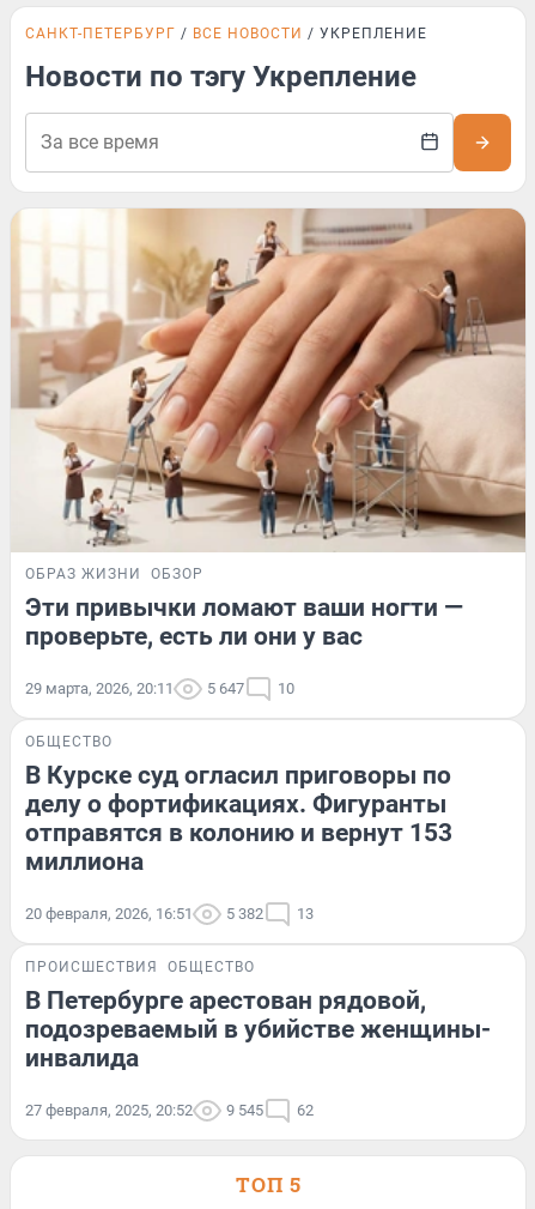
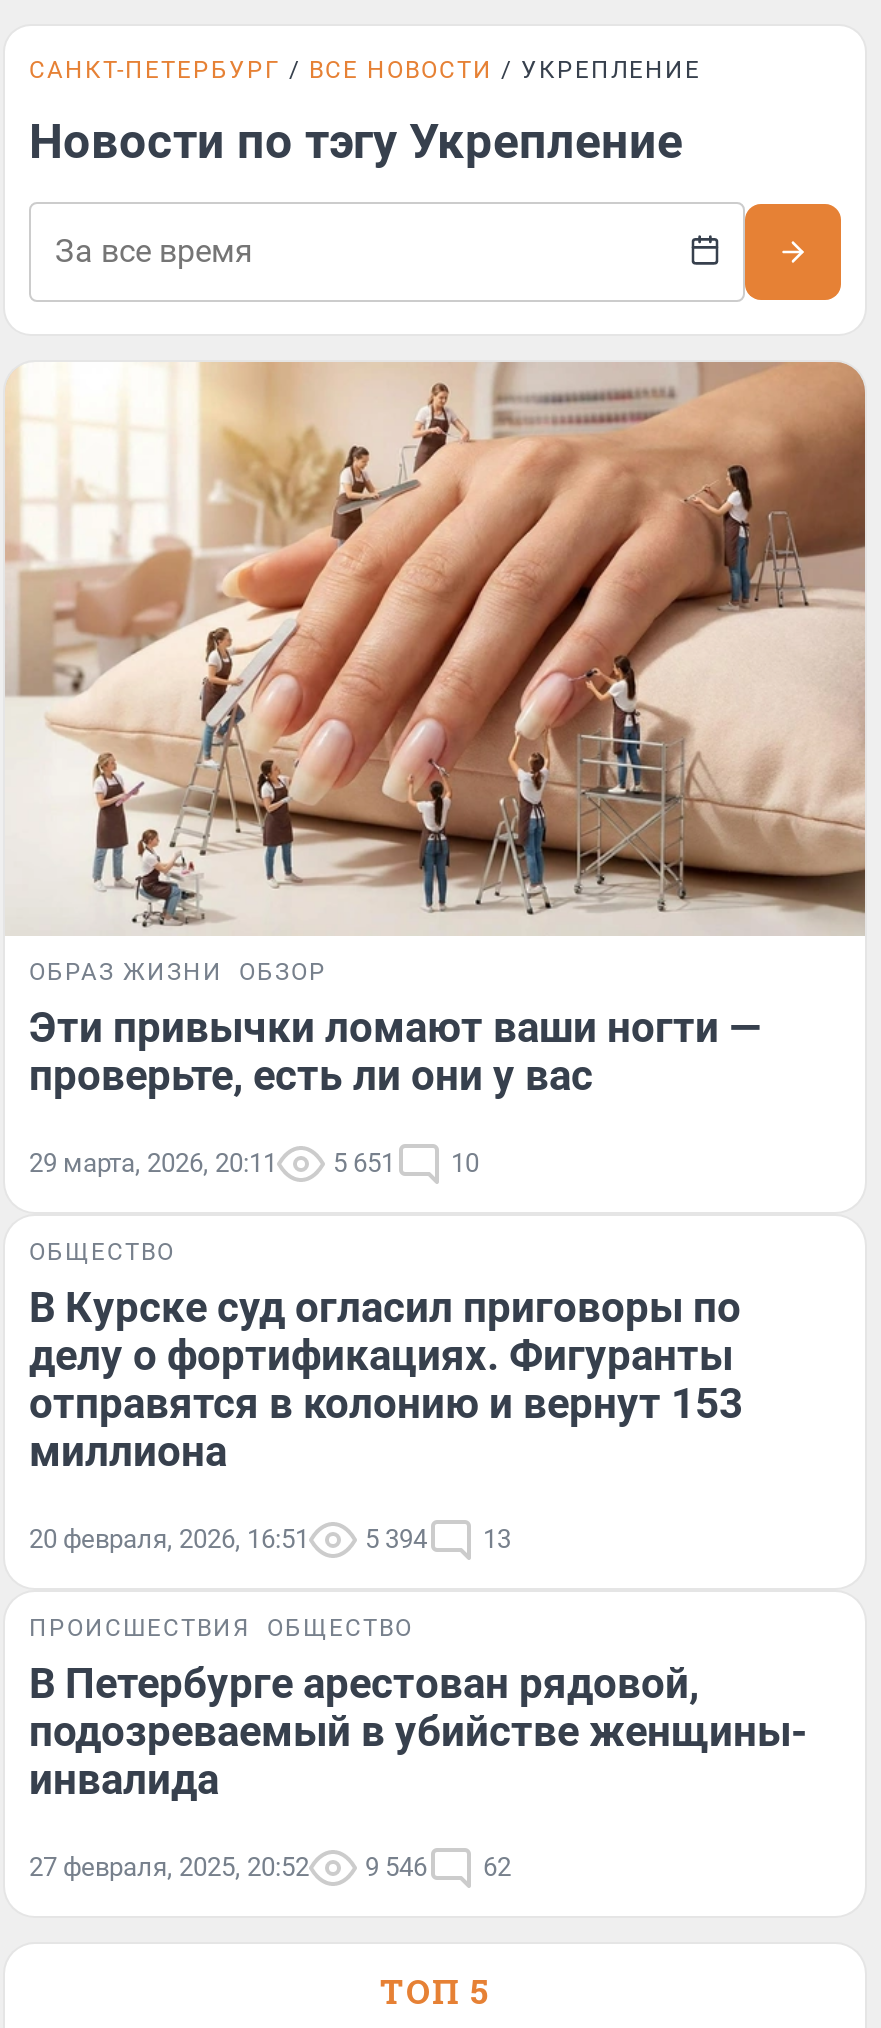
[25,679,294,697] 29 марта, 2026, 20:11 5 647 10 -> [29,1147,479,1177] 29 марта, 2026, 20:11 5 651 10
[25,904,314,922] 20 февраля, 2026, 16:51 5 382 13 -> [29,1523,511,1553] 20 февраля, 2026, 16:51 5 394 13
[25,1101,314,1119] 27 февраля, 2025, 20:52 9 545 62 -> [29,1851,511,1881] 27 февраля, 2025, 20:52 9 546 62

